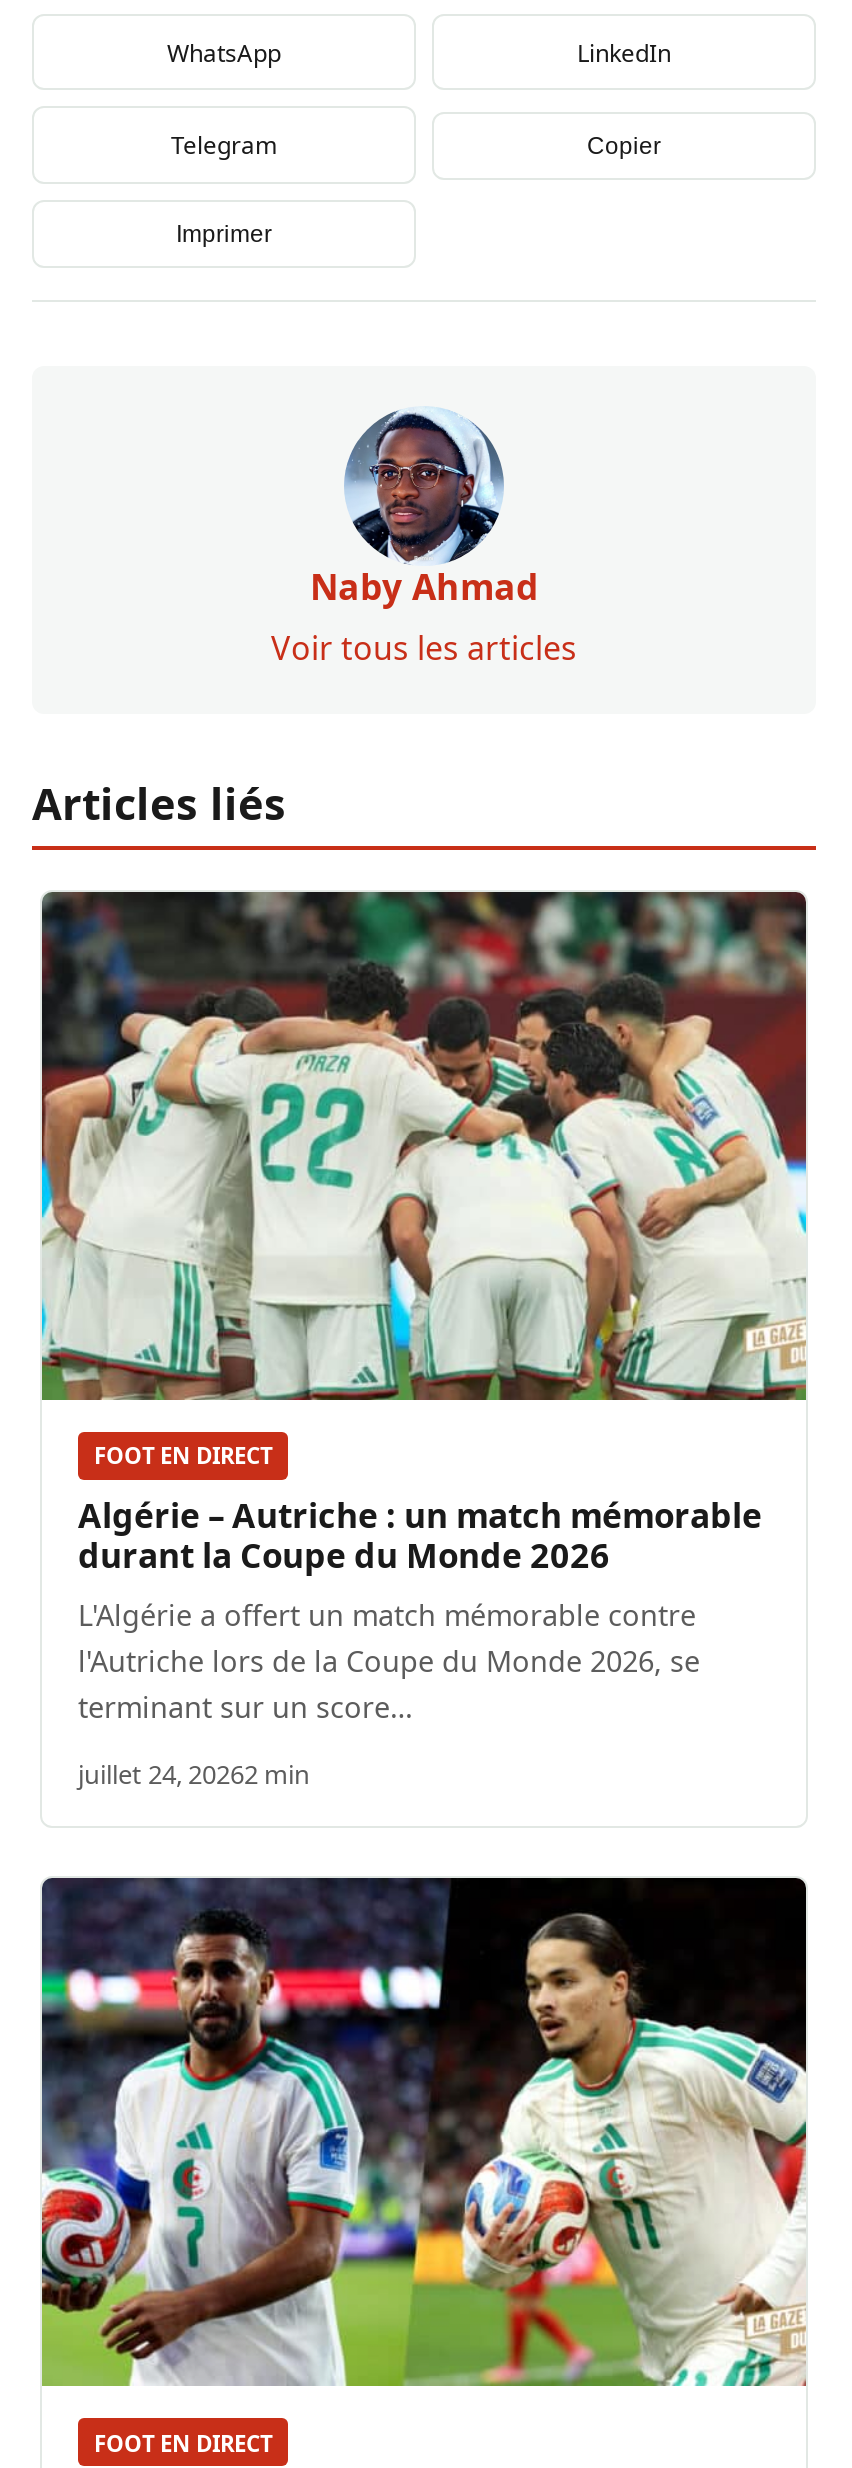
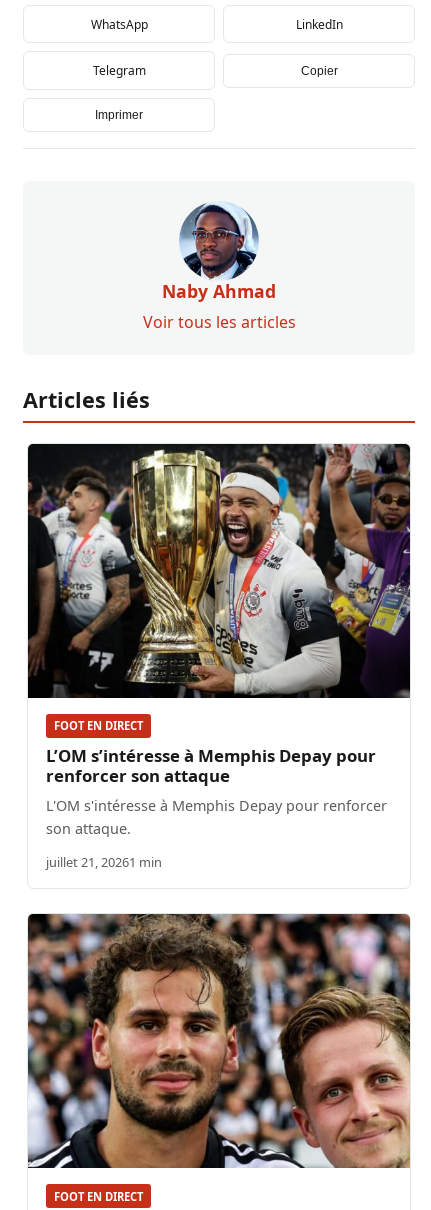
[40,890,808,1402] [image] -> [27,443,411,699] [image]
[78,1491,762,1725] Algérie – Autriche : un match mémorable | durant la Coupe du Monde 2026 | L'Algérie a offert un match mémorable contre | l'Autriche lors de la Coupe du Monde 2026, se | terminant sur un score… -> [46,744,387,838] L’OM s’intéresse à Memphis Depay pour | renforcer son attaque | L'OM s'intéresse à Memphis Depay pour renforcer | son attaque.
[78,1755,310,1791] juillet 24, 20262 min -> [46,853,162,871] juillet 21, 20261 min
[40,1876,808,2388] [image] -> [27,913,411,1169] [image]

